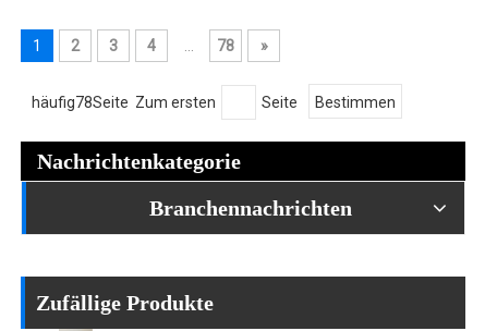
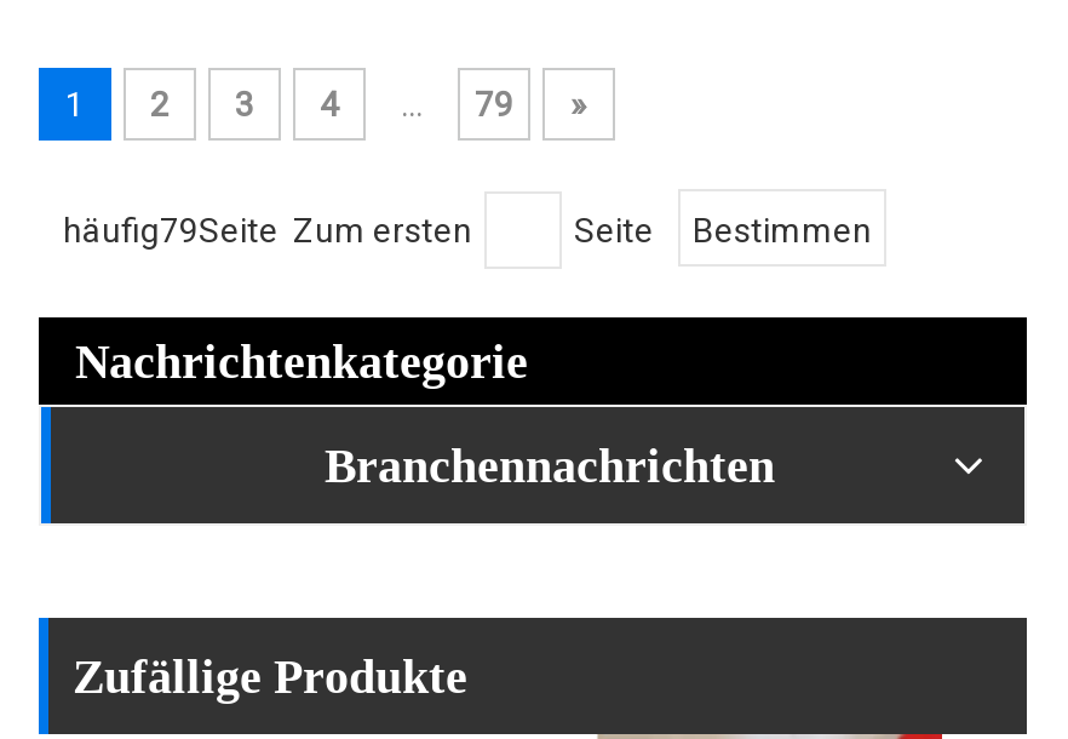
[217,37,234,55] 78 -> [475,85,513,124] 79
[32,94,216,111] häufig78Seite Zum ersten -> [63,211,472,250] häufig79Seite Zum ersten

